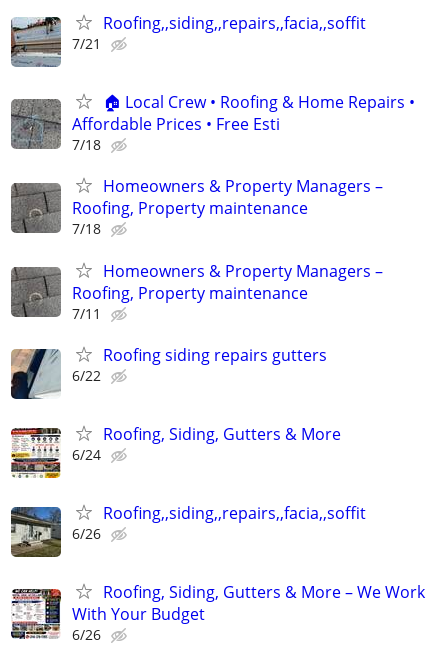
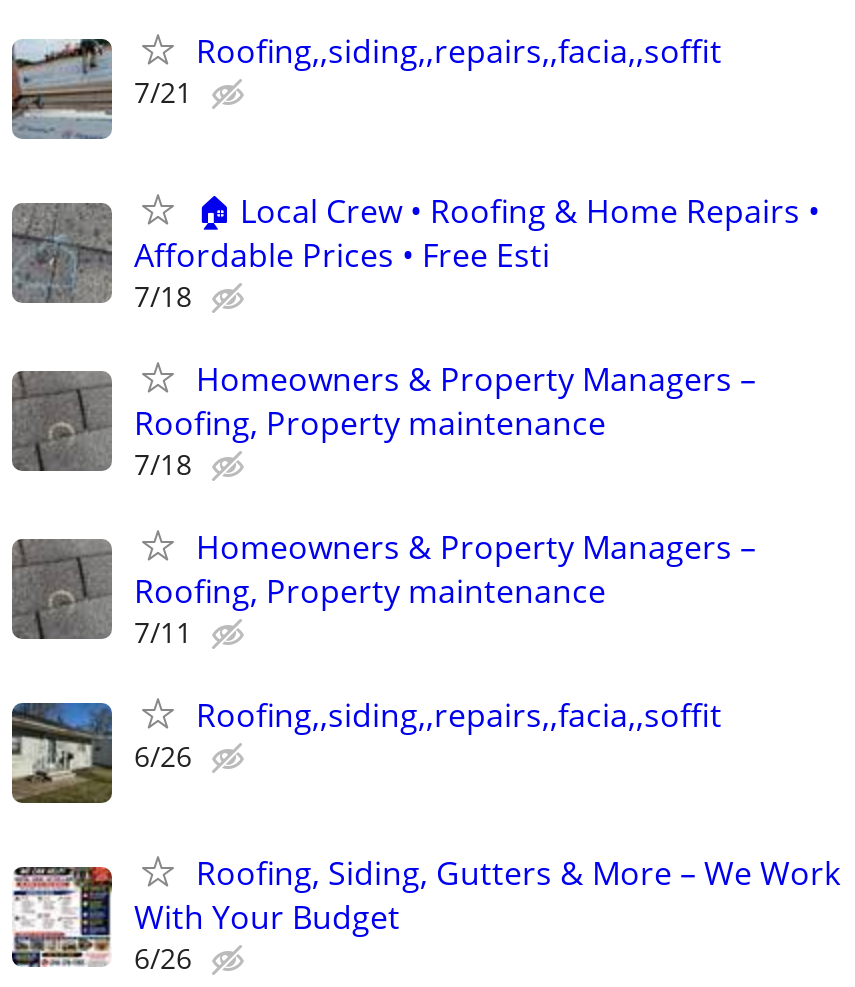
[10,344,341,464] [image] | Roofing siding repairs gutters | 6/22 | Roofing, Siding, Gutters & More | 6/24 -> none
[11,427,61,479] [image] -> none

